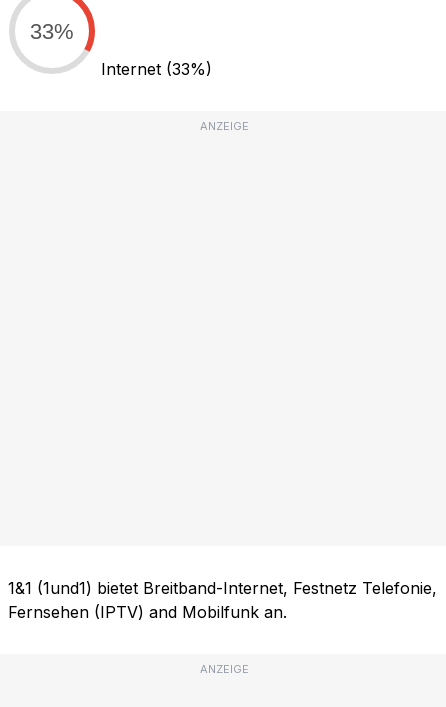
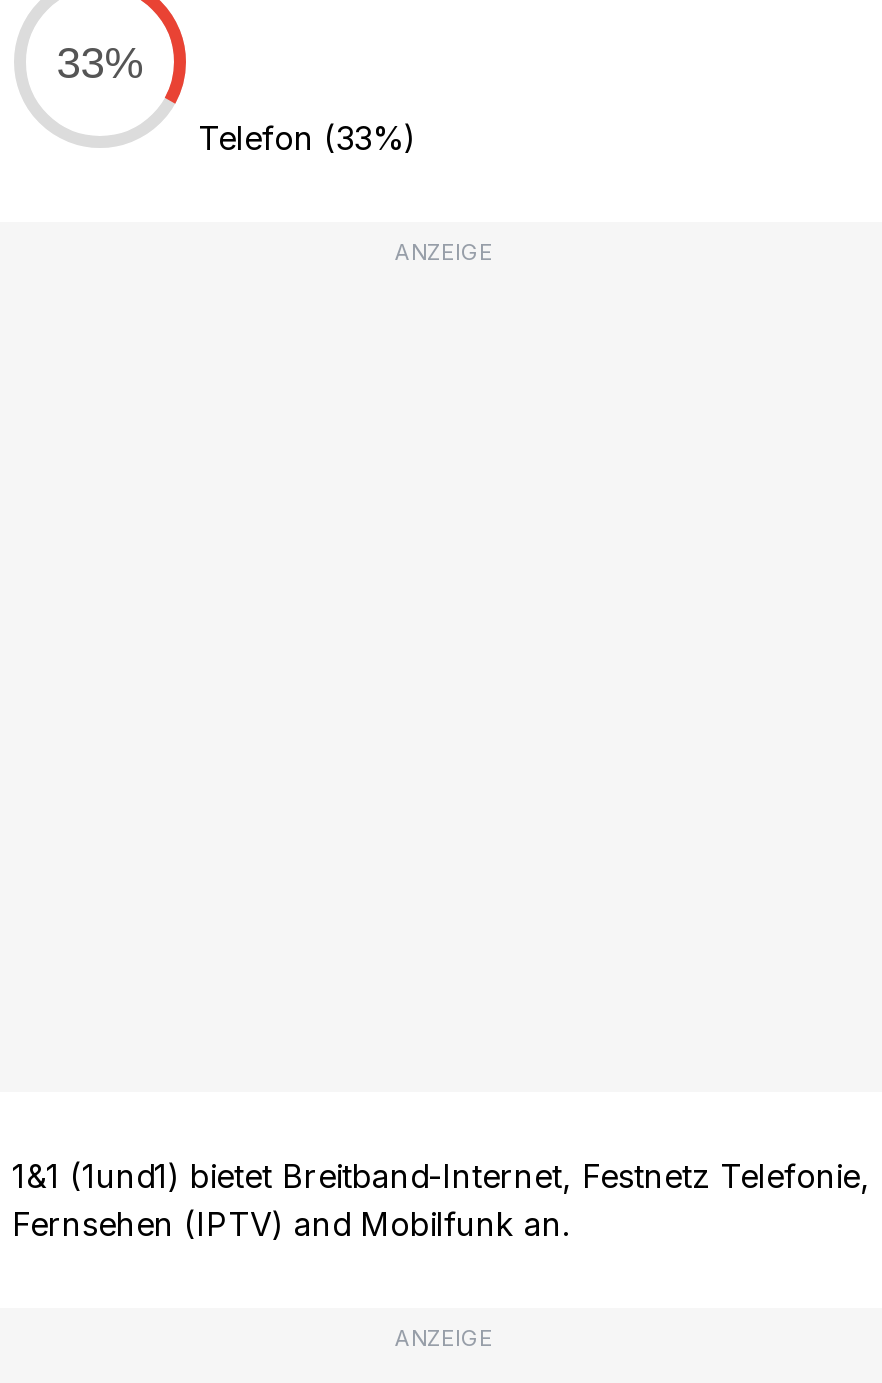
[101,59,212,79] Internet (33%) -> [198,118,416,158] Telefon (33%)

